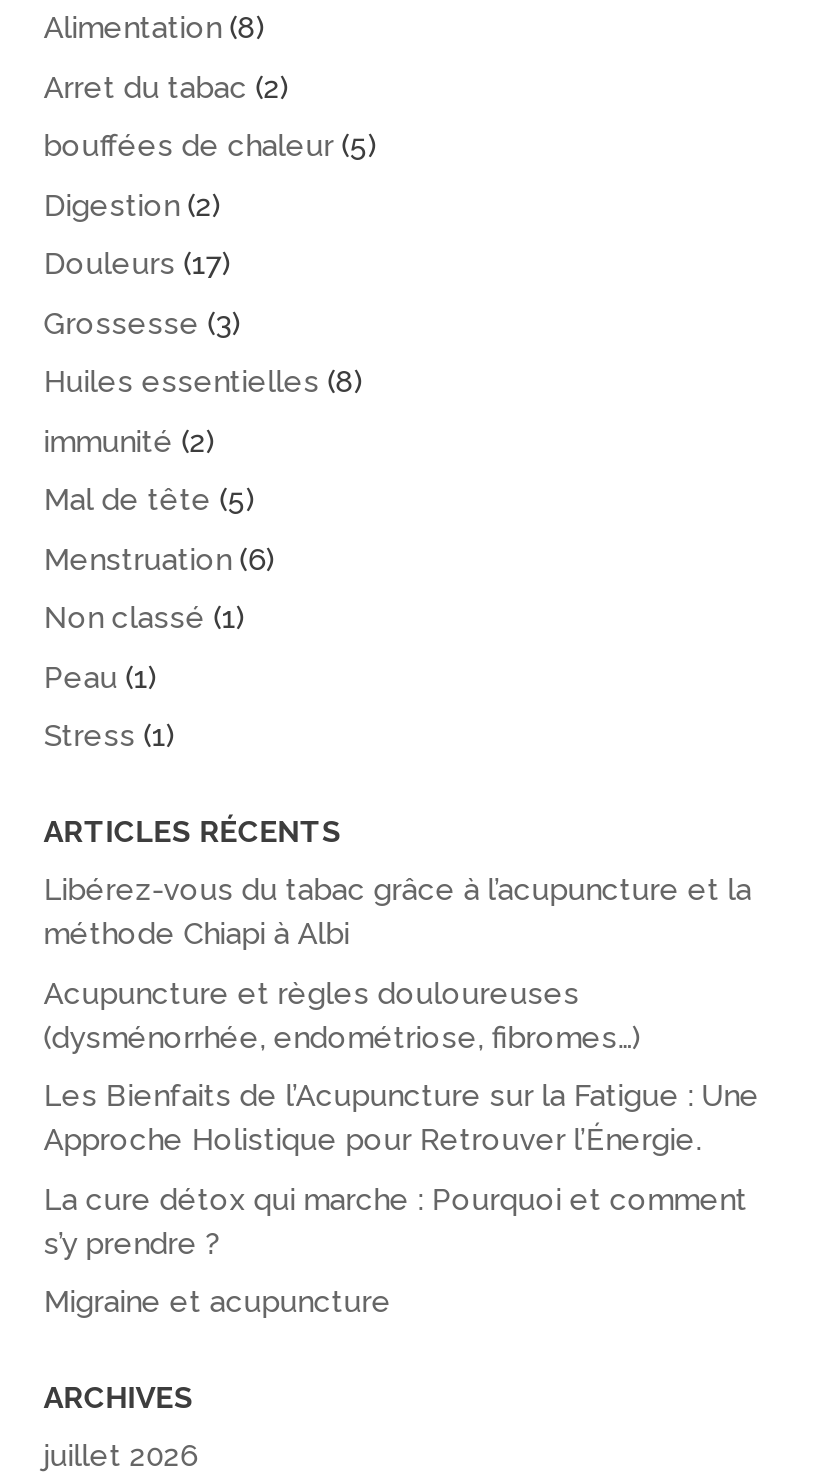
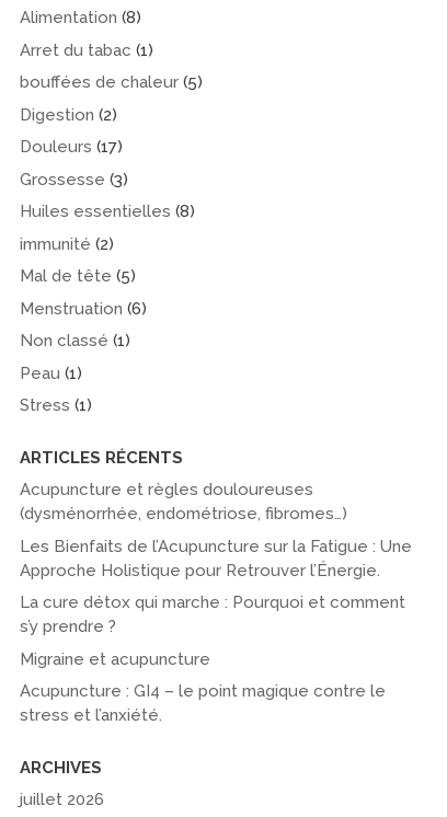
[44,69,290,105] Arret du tabac (2) -> [20,40,153,60] Arret du tabac (1)
[44,872,752,952] Libérez-vous du tabac grâce à l’acupuncture et la | méthode Chiapi à Albi -> none
moved [44,975,760,1320] -> [20,480,412,669]: Acupuncture et règles douloureuses | (dysménorrhée, endométriose, fibromes…) | Les Bienfaits de l’Acupuncture sur la Fatigue : Une | Approche Holistique pour Retrouver l’Énergie. | La cure détox qui marche : Pourquoi et comment | s’y prendre ? | Migraine et acupuncture
none -> [20,681,385,725] Acupuncture : GI4 – le point magique contre le | stress et l’anxiété.

